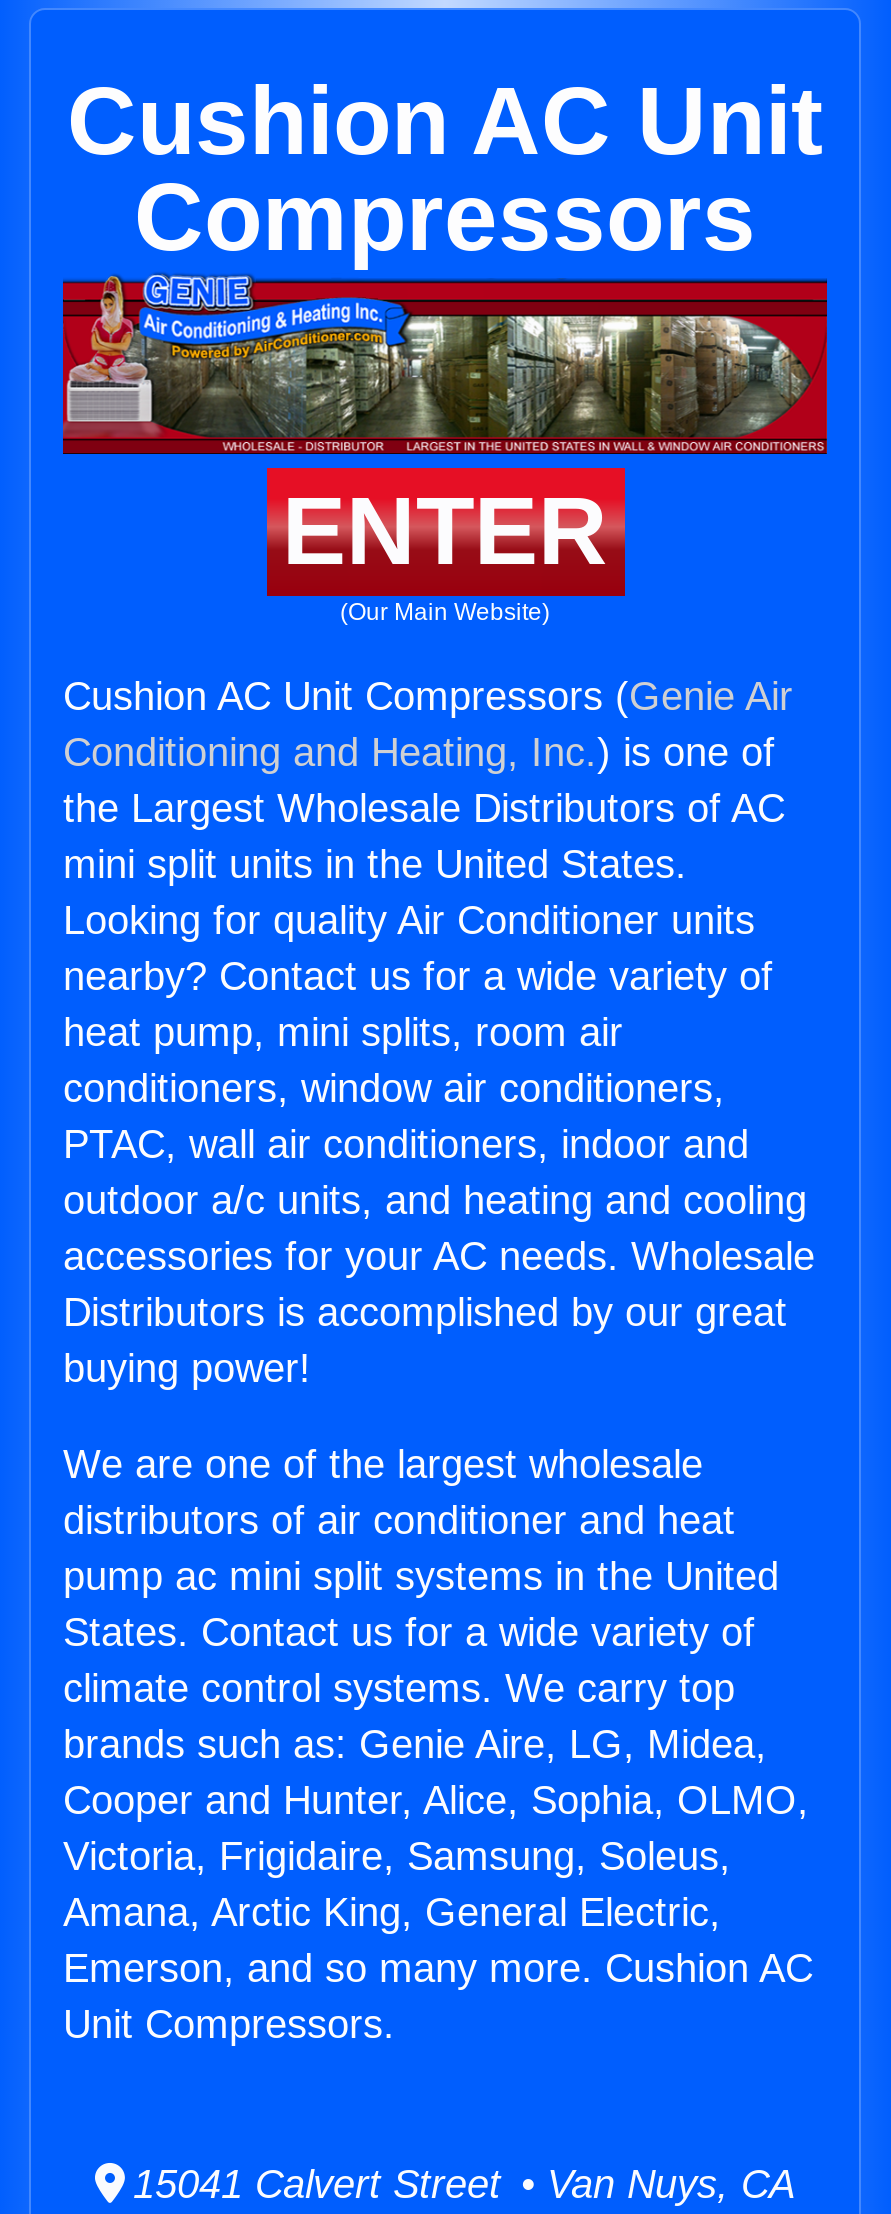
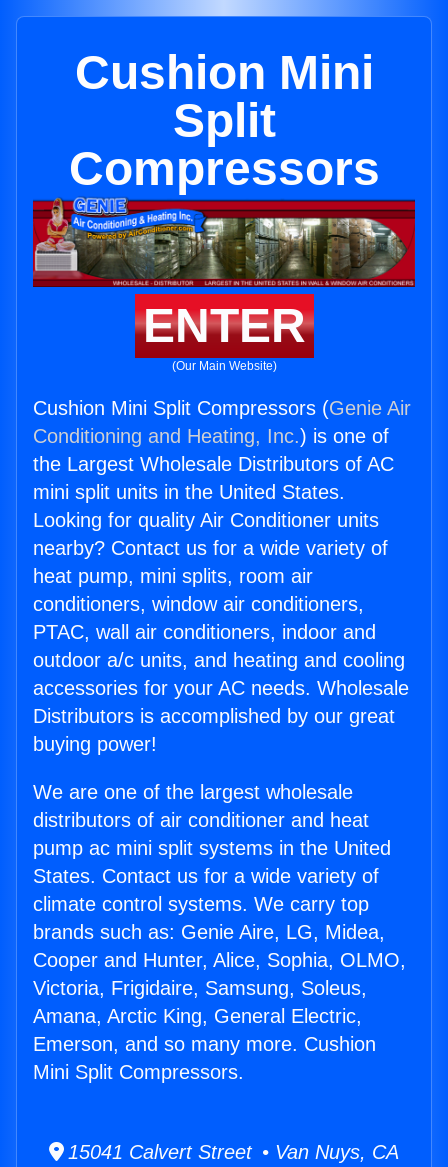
[67,68,823,174] Cushion AC Unit -> [74,46,373,147] Cushion Mini | Split
[63,674,793,718] Cushion AC Unit Compressors (Genie Air -> [33,397,411,419] Cushion Mini Split Compressors (Genie Air
[63,1946,813,2046] Emerson, and so many more. Cushion AC | Unit Compressors. -> [33,1033,376,1083] Emerson, and so many more. Cushion | Mini Split Compressors.

